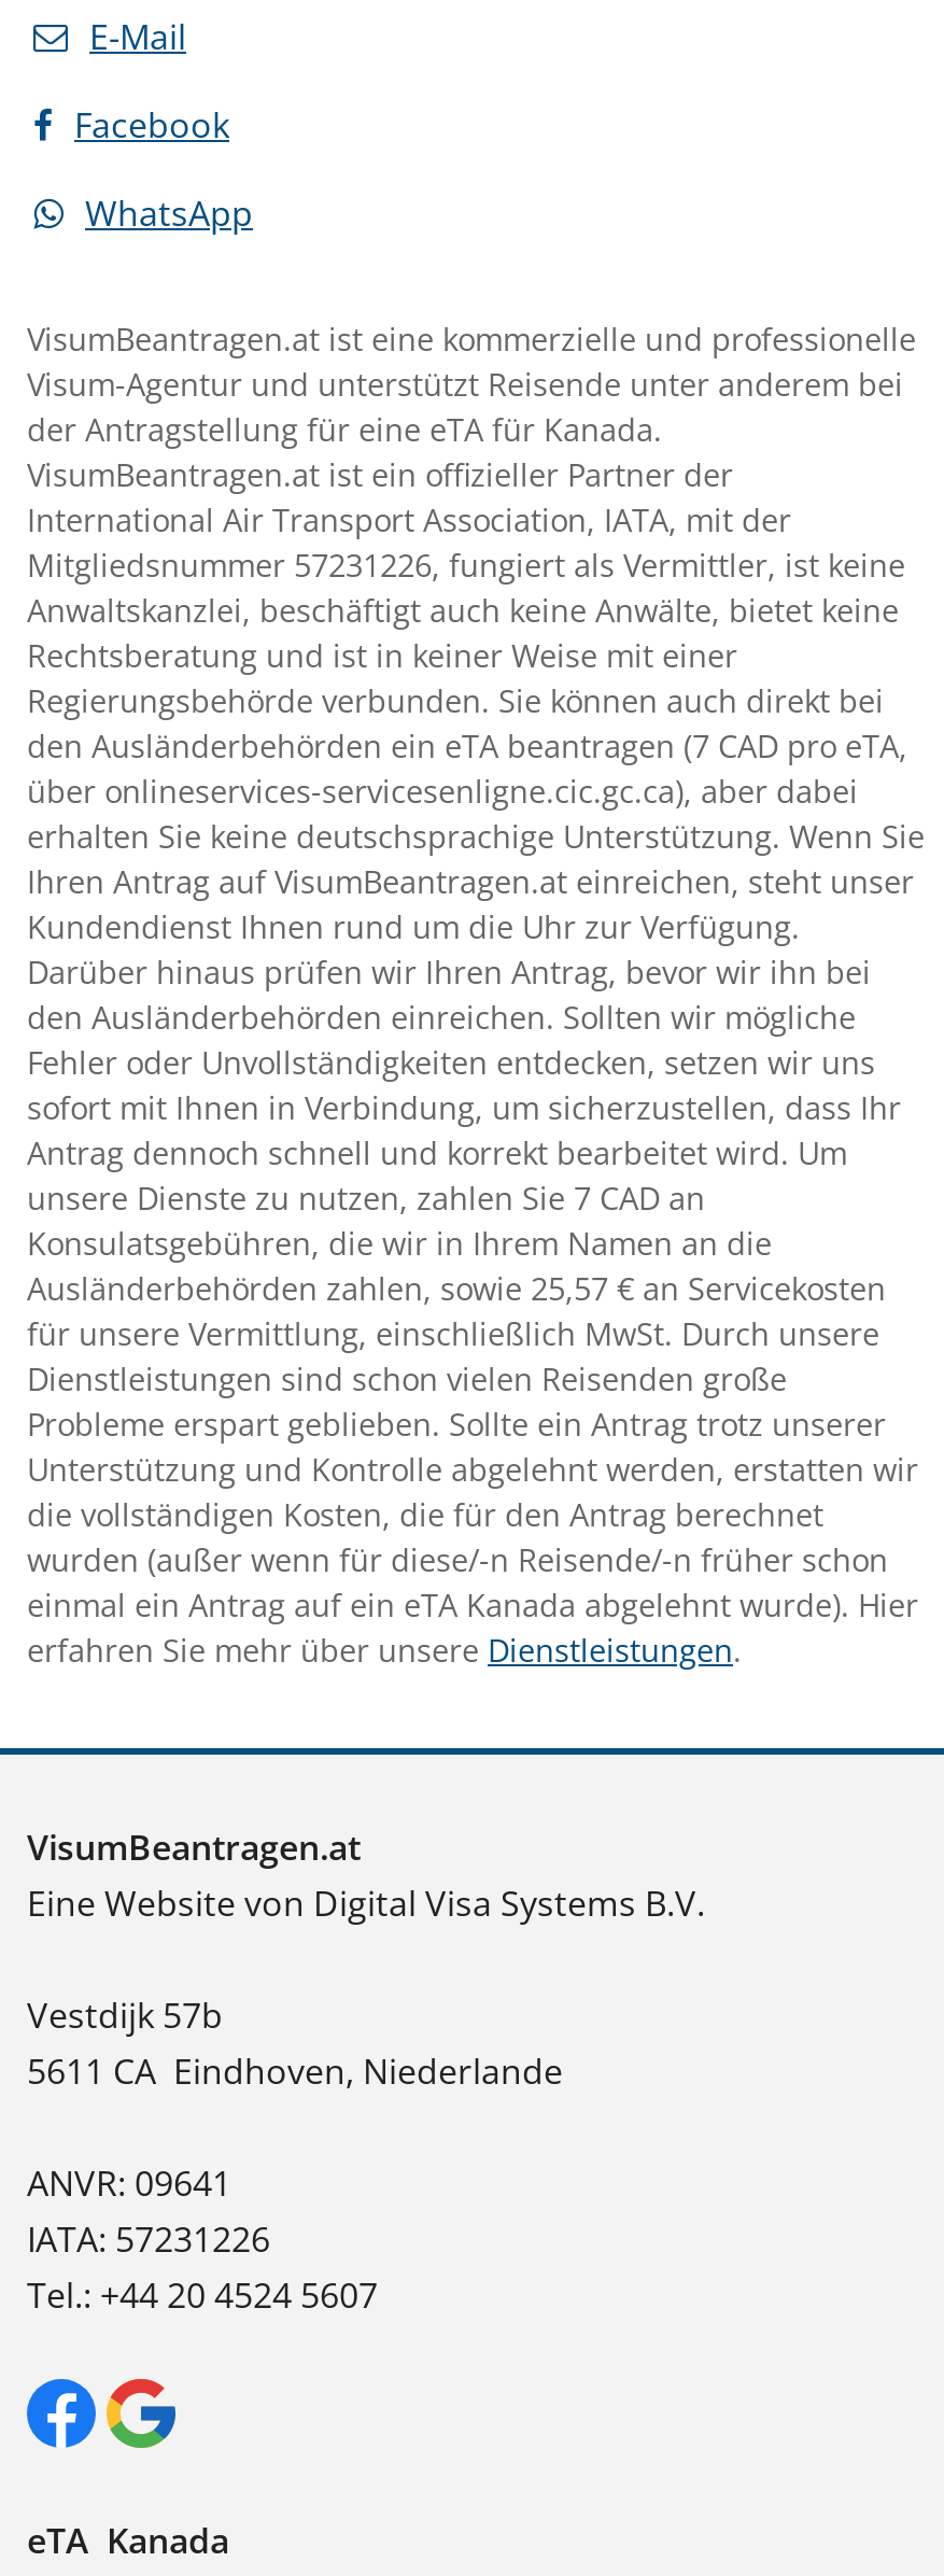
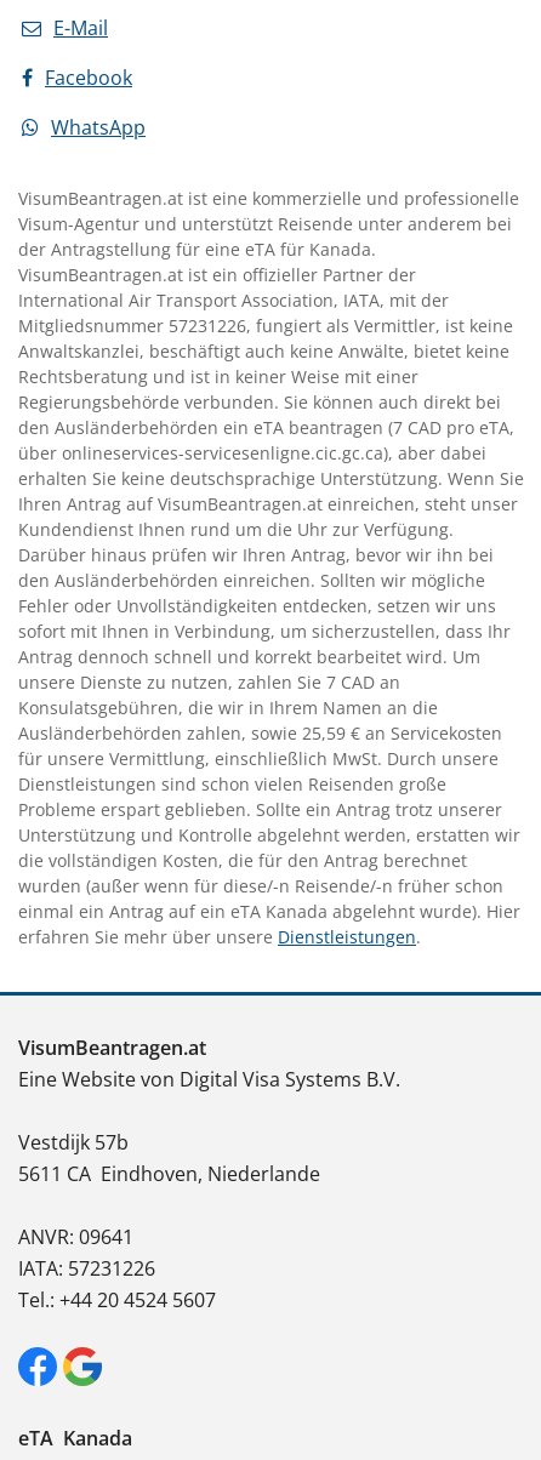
[27,1268,886,1309] Ausländerbehörden zahlen, sowie 25,57 € an Servicekosten -> [18,722,502,745] Ausländerbehörden zahlen, sowie 25,59 € an Servicekosten

